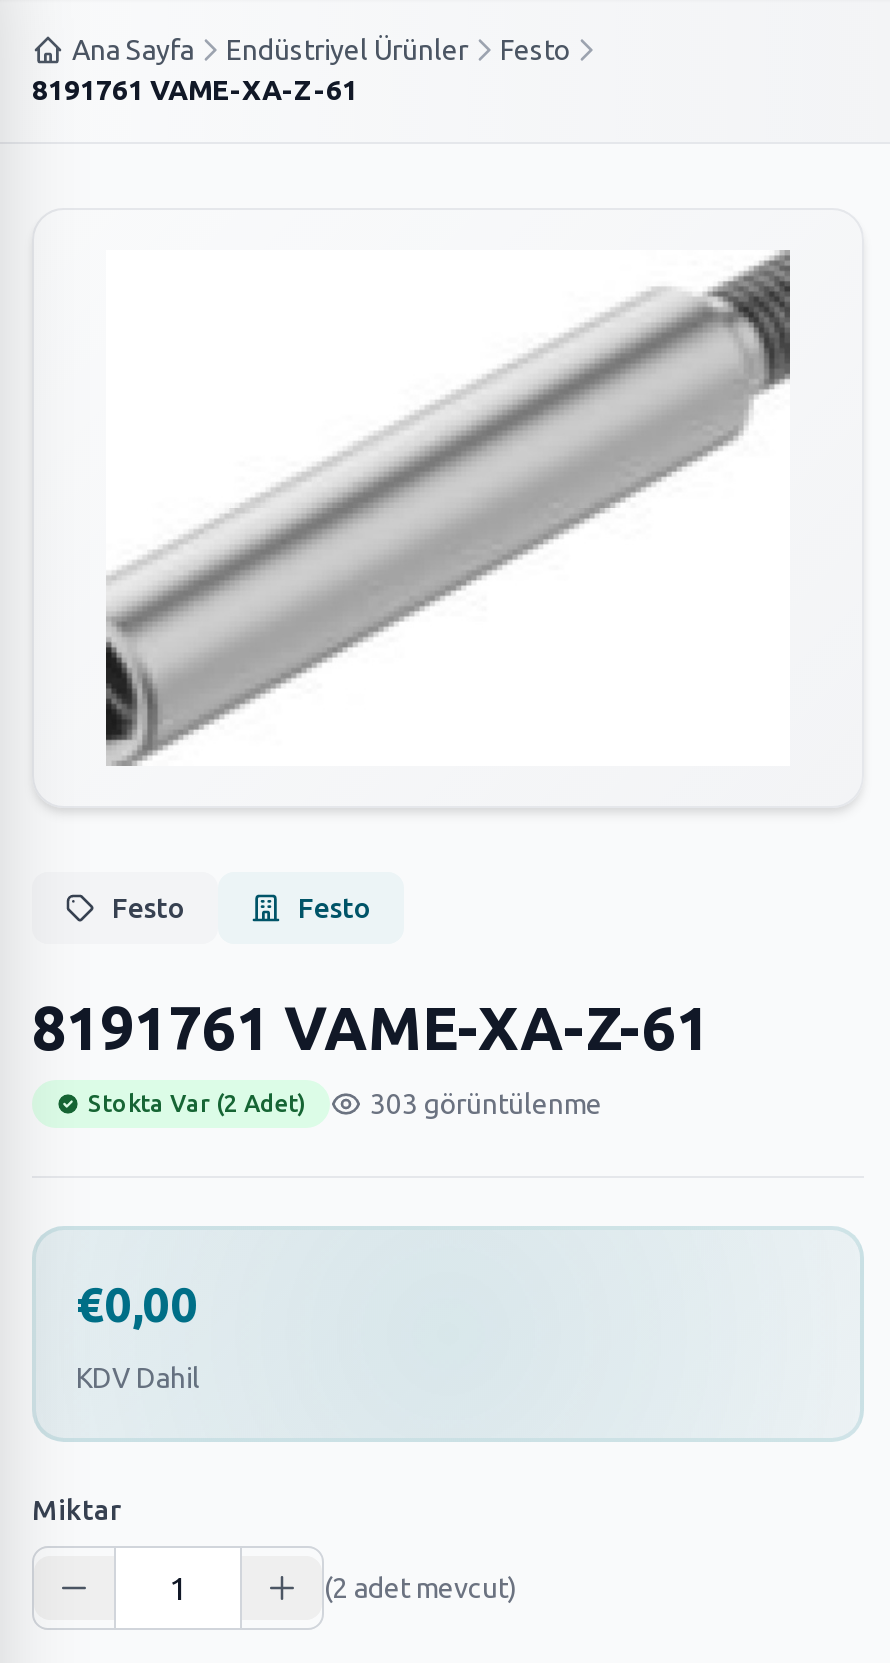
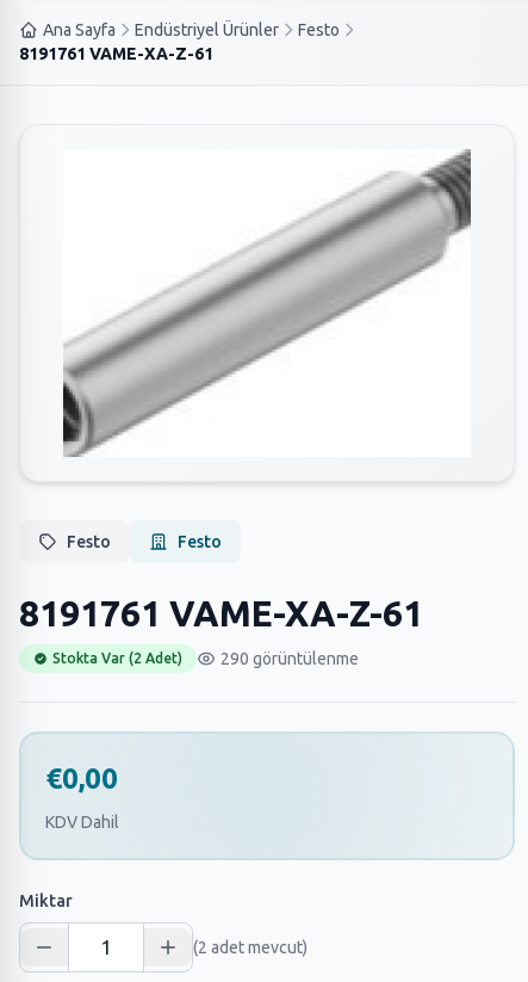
[370,1088,602,1120] 303 görüntülenme -> [220,649,359,668] 290 görüntülenme

